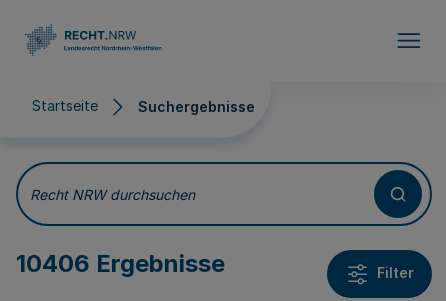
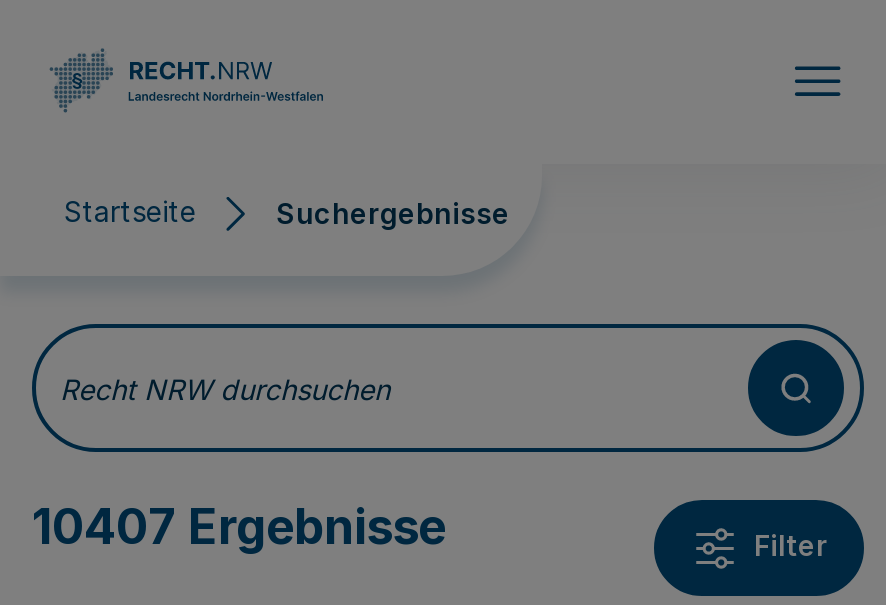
[16,249,225,278] 10406 Ergebnisse -> [32,498,446,556] 10407 Ergebnisse

